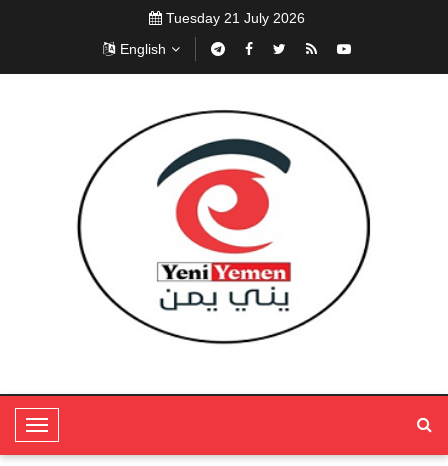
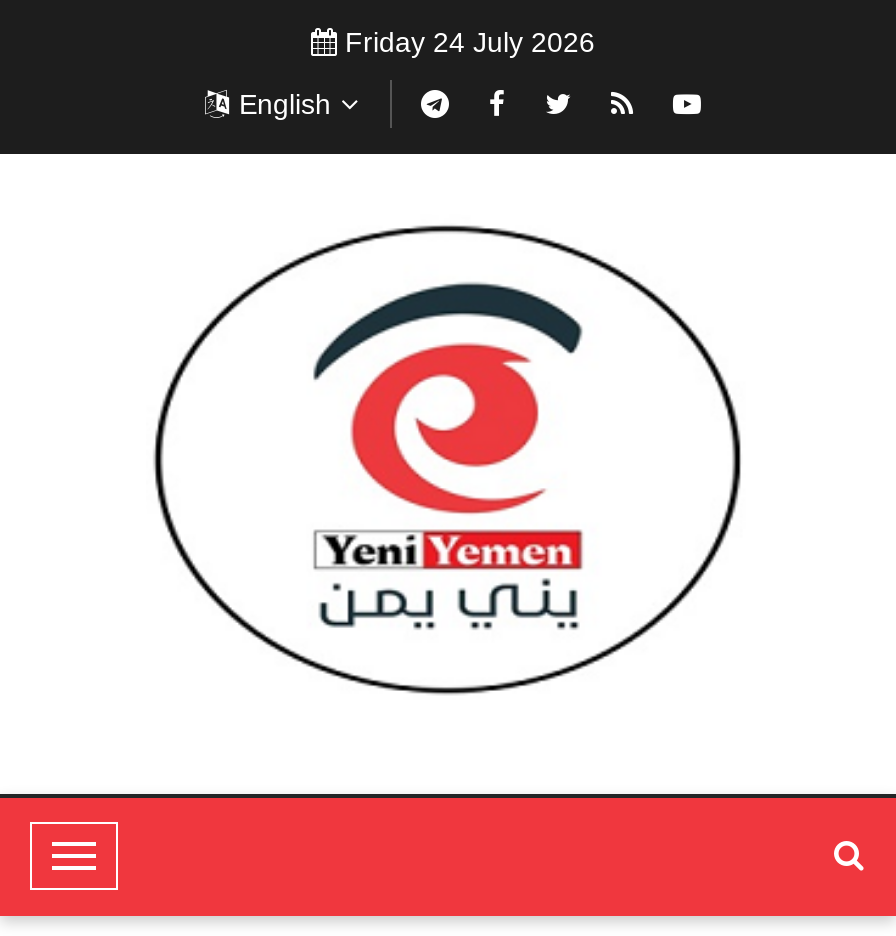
[165,10,304,26] Tuesday 21 July 2026 -> [345,26,595,58] Friday 24 July 2026

